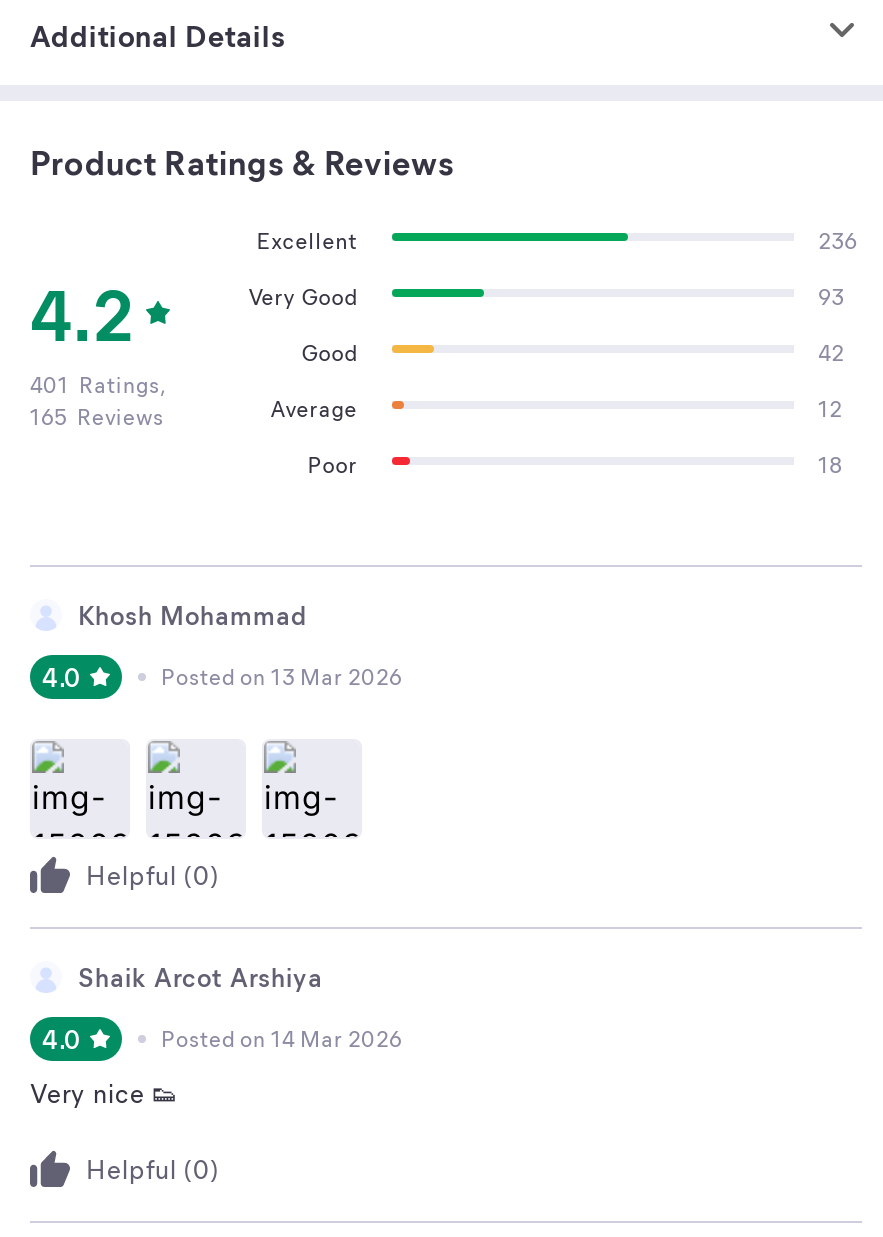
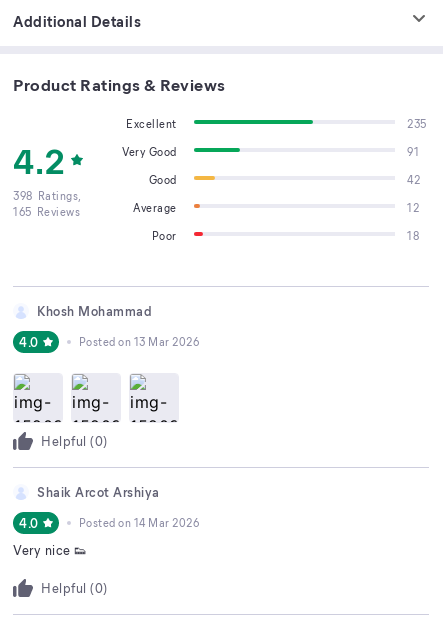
[818,225,857,255] 236 -> [407,116,427,131] 235
[818,281,844,311] 93 -> [407,144,419,159] 91
[30,369,167,399] 401 Ratings, -> [13,188,81,203] 398 Ratings,

